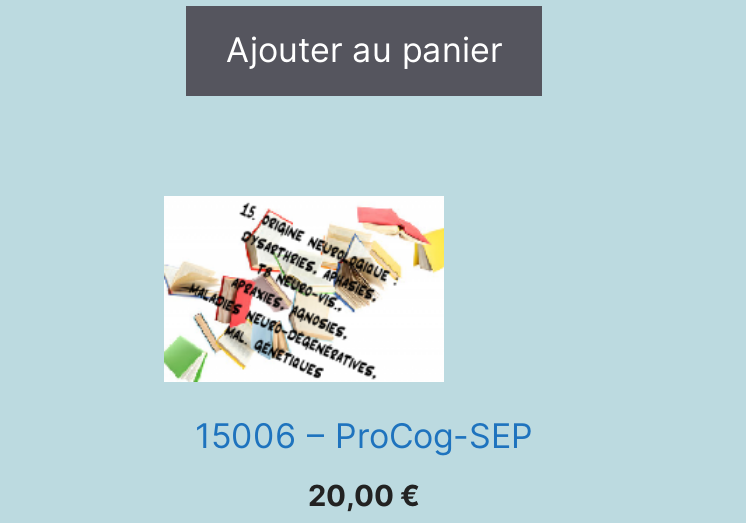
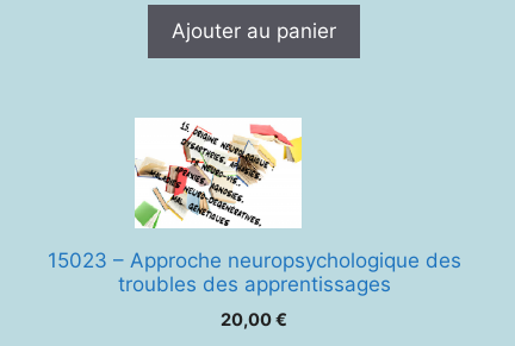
[195,416,533,456] 15006 – ProCog-SEP -> [47,248,461,296] 15023 – Approche neuropsychologique des | troubles des apprentissages

